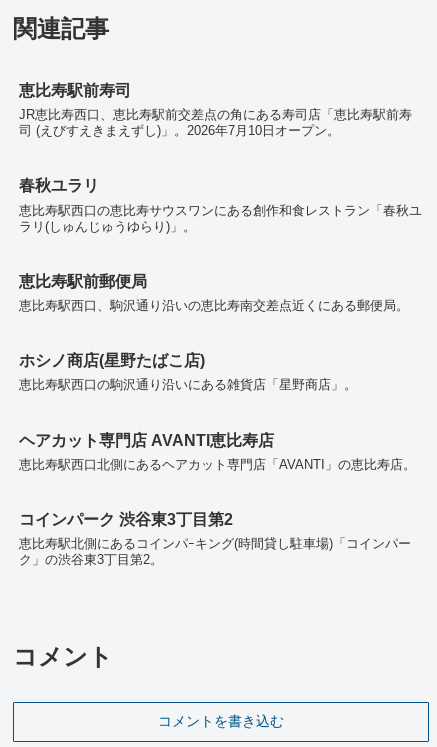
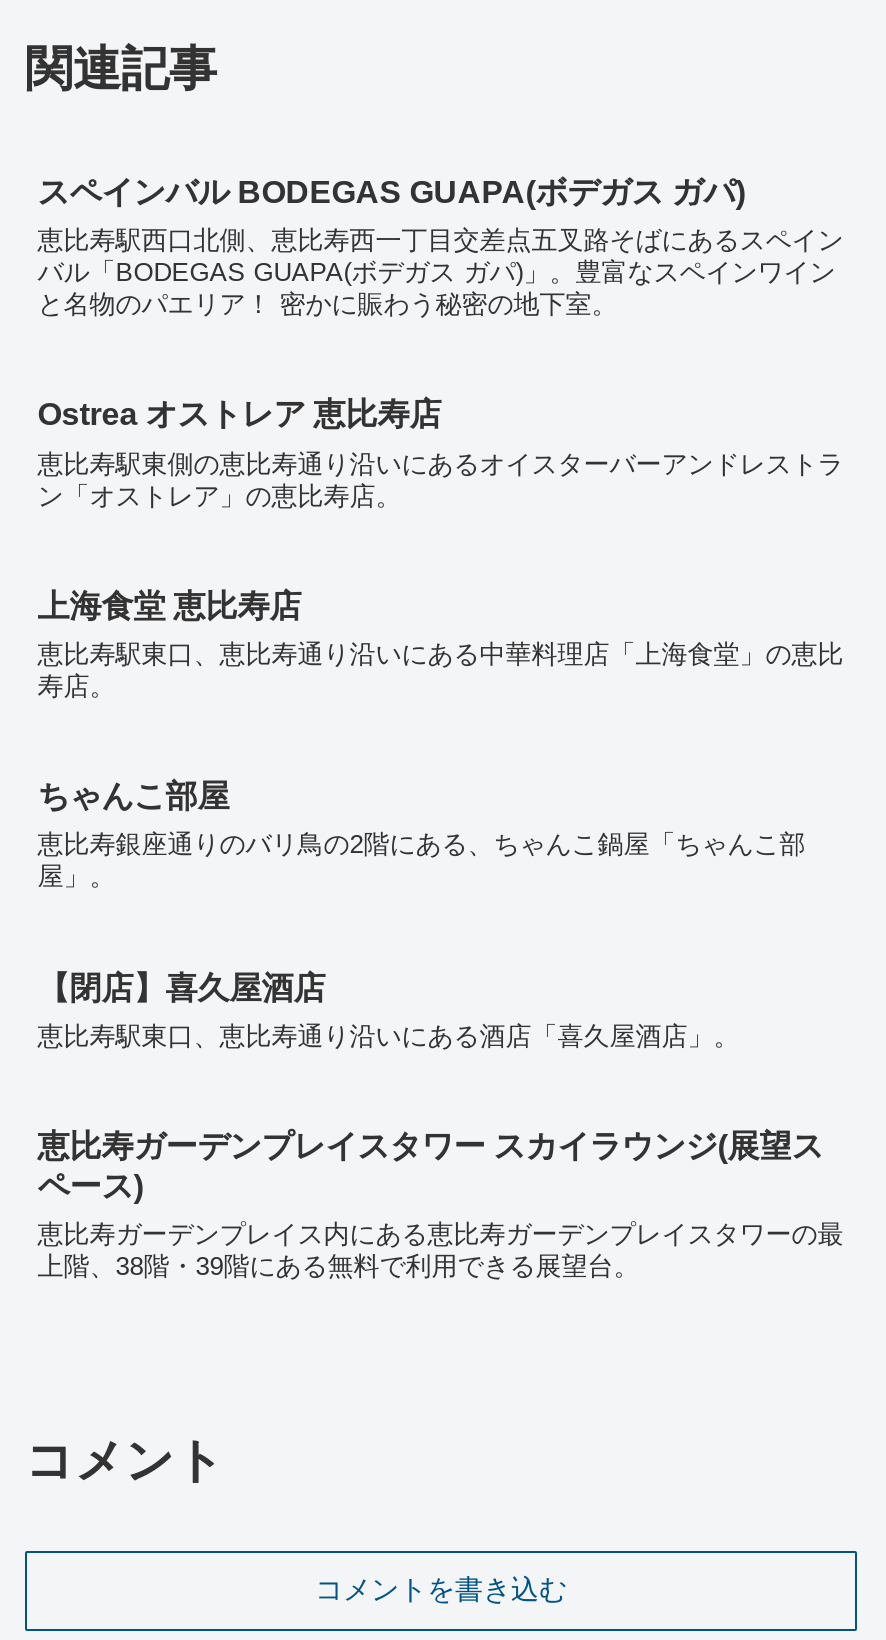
[19,82,131,99] 恵比寿駅前寿司 -> [37,174,745,208] スペインバル BODEGAS GUAPA(ボデガス ガパ)
[19,107,412,138] JR恵比寿西口、恵比寿駅前交差点の角にある寿司店「恵比寿駅前寿 | 司 (えびすえきまえずし)」。2026年7月10日オープン。 -> [37,225,843,319] 恵比寿駅西口北側、恵比寿西一丁目交差点五叉路そばにあるスペイン | バル「BODEGAS GUAPA(ボデガス ガパ)」。豊富なスペインワイン | と名物のパエリア！ 密かに賑わう秘密の地下室。
[19,177,99,194] 春秋ユラリ -> [37,397,441,431] Ostrea オストレア 恵比寿店
[19,202,422,233] 恵比寿駅西口の恵比寿サウスワンにある創作和食レストラン「春秋ユ | ラリ(しゅんじゅうゆらり)」。 -> [37,448,843,510] 恵比寿駅東側の恵比寿通り沿いにあるオイスターバーアンドレストラ | ン「オストレア」の恵比寿店。
[19,273,147,290] 恵比寿駅前郵便局 -> [37,588,301,622] 上海食堂 恵比寿店
[19,298,409,313] 恵比寿駅西口、駒沢通り沿いの恵比寿南交差点近くにある郵便局。 -> [37,639,843,701] 恵比寿駅東口、恵比寿通り沿いにある中華料理店「上海食堂」の恵比 | 寿店。
[19,352,205,369] ホシノ商店(星野たばこ店) -> [37,779,229,813] ちゃんこ部屋
[19,377,357,392] 恵比寿駅西口の駒沢通り沿いにある雑貨店「星野商店」。 -> [37,830,805,892] 恵比寿銀座通りのバリ鳥の2階にある、ちゃんこ鍋屋「ちゃんこ部 | 屋」。
[19,432,274,449] ヘアカット専門店 AVANTI恵比寿店 -> [37,970,325,1004] 【閉店】喜久屋酒店
[19,457,416,472] 恵比寿駅西口北側にあるヘアカット専門店「AVANTI」の恵比寿店。 -> [37,1021,739,1051] 恵比寿駅東口、恵比寿通り沿いにある酒店「喜久屋酒店」。
[19,511,233,528] コインパーク 渋谷東3丁目第2 -> [37,1129,823,1203] 恵比寿ガーデンプレイスタワー スカイラウンジ(展望ス | ペース)
[19,536,411,567] 恵比寿駅北側にあるコインパｰキング(時間貸し駐車場)「コインパー | ク」の渋谷東3丁目第2。 -> [37,1220,843,1282] 恵比寿ガーデンプレイス内にある恵比寿ガーデンプレイスタワーの最 | 上階、38階・39階にある無料で利用できる展望台。

